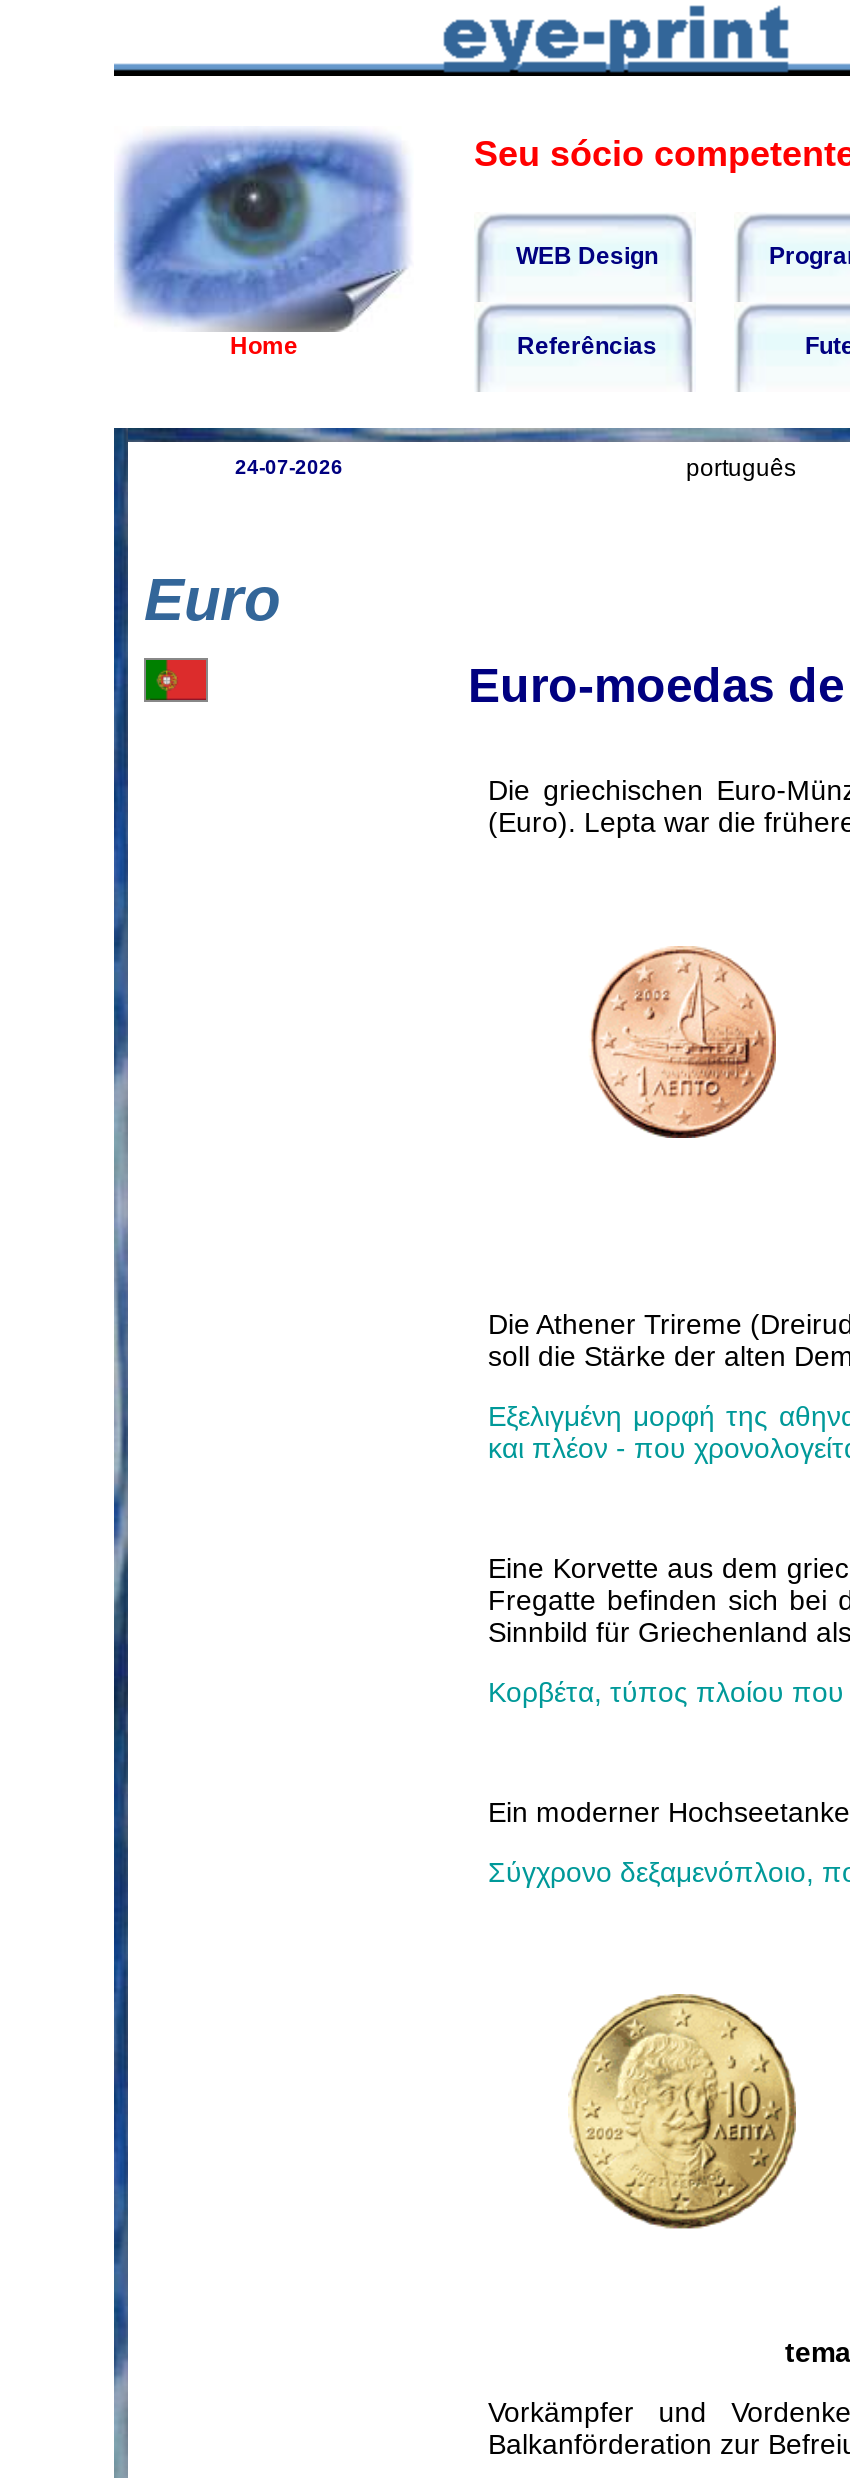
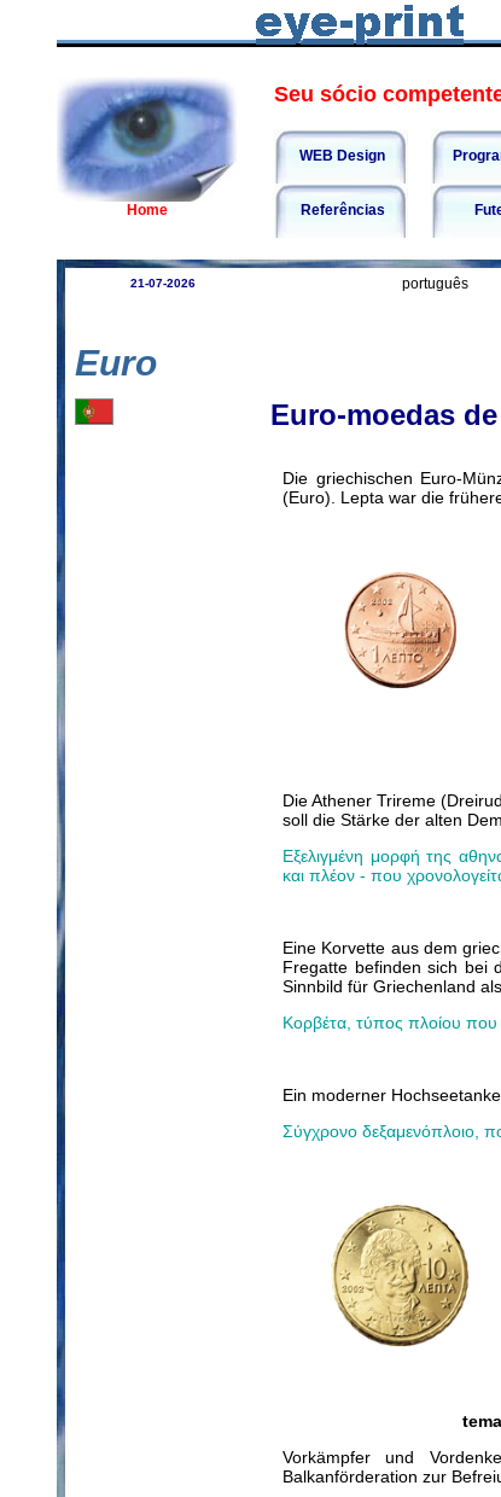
[235,456,343,478] 24-07-2026 -> [130,276,195,290] 21-07-2026

